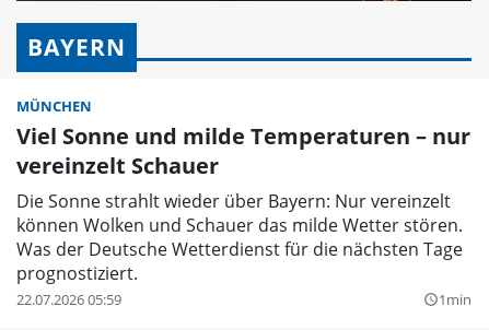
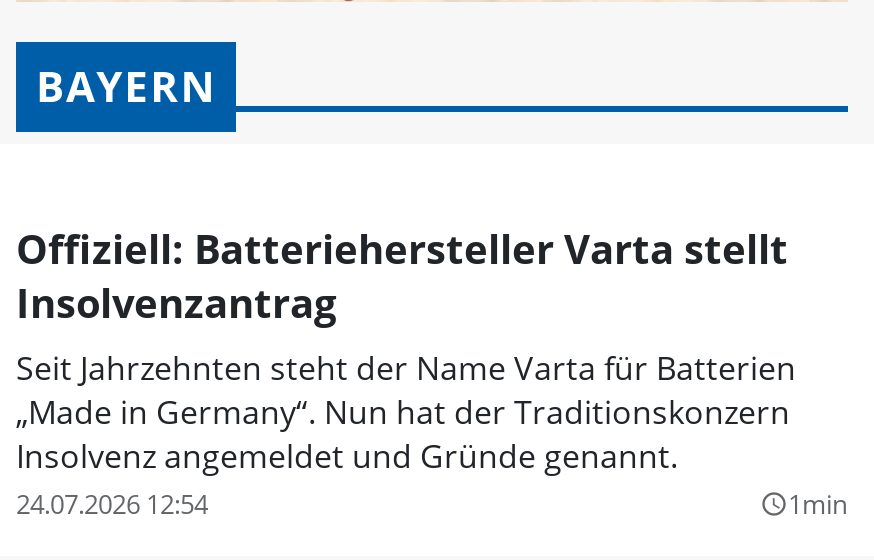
[16,96,470,309] MÜNCHEN | Viel Sonne und milde Temperaturen – nur | vereinzelt Schauer | Die Sonne strahlt wieder über Bayern: Nur vereinzelt | können Wolken und Schauer das milde Wetter stören. | Was der Deutsche Wetterdienst für die nächsten Tage | prognostiziert. | 22.07.2026 05:59 -> [16,221,796,521] Offiziell: Batteriehersteller Varta stellt | Insolvenzantrag | Seit Jahrzehnten steht der Name Varta für Batterien | „Made in Germany“. Nun hat der Traditionskonzern | Insolvenz angemeldet und Gründe genannt. | 24.07.2026 12:54

